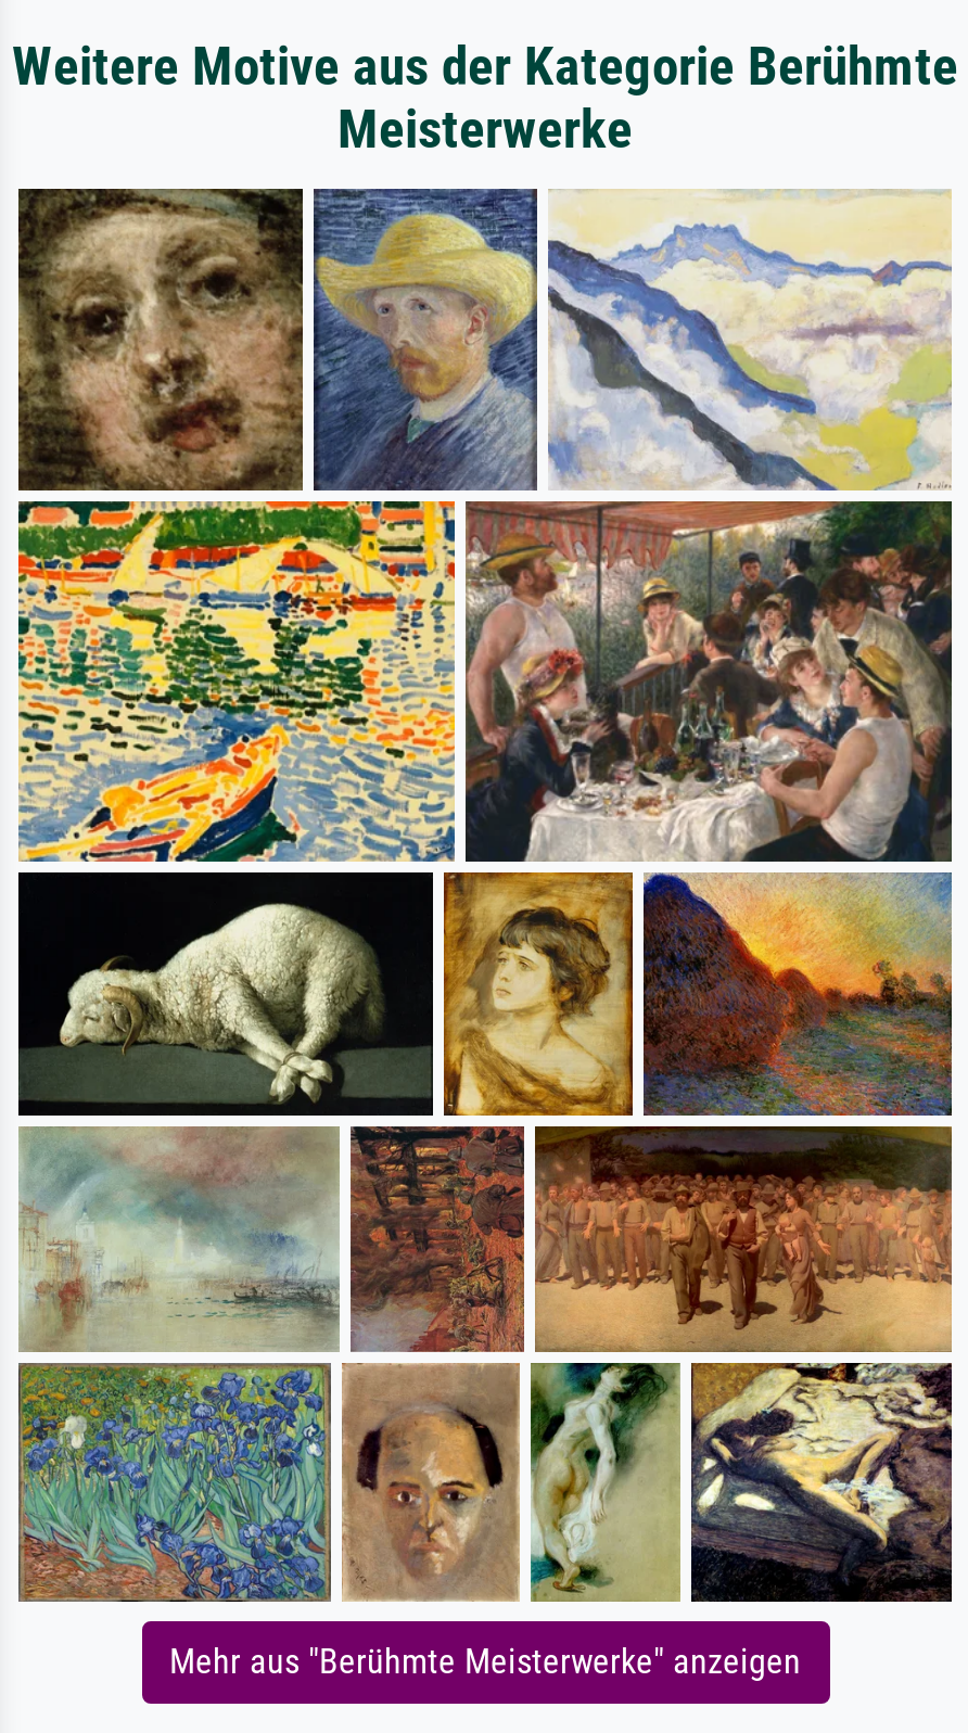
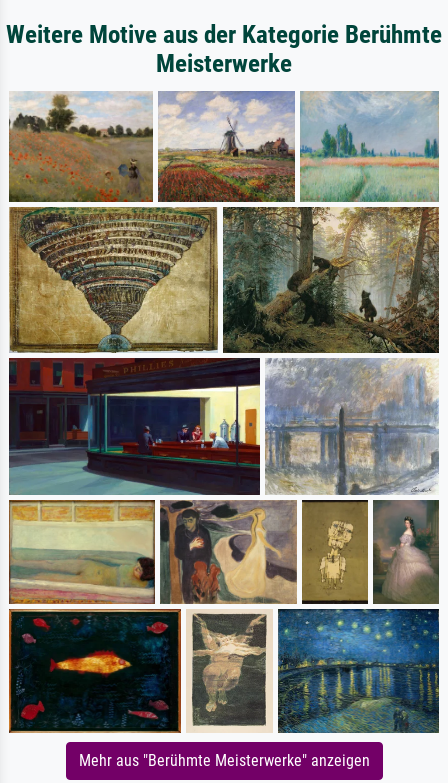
[16,186,954,1603] [image] -> [8,90,440,734] [image]

